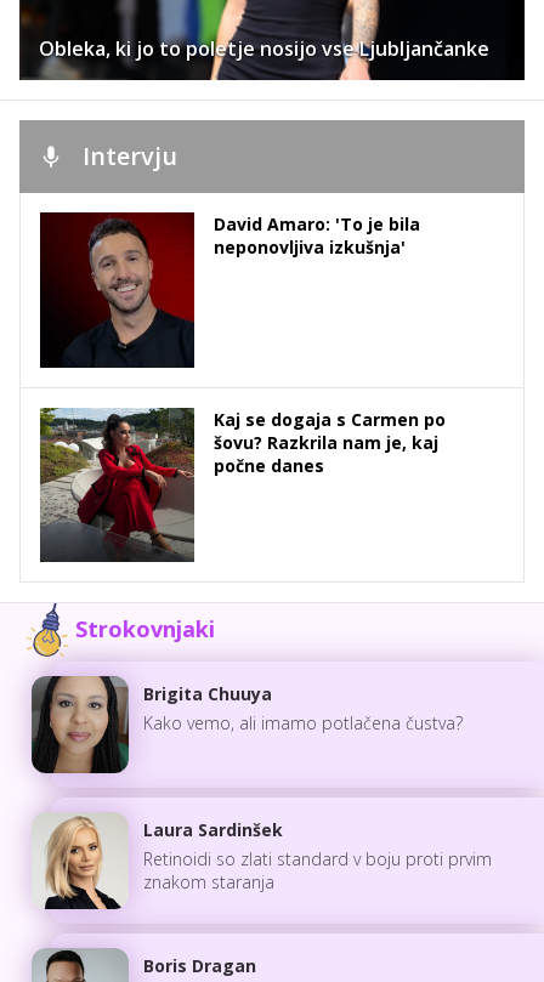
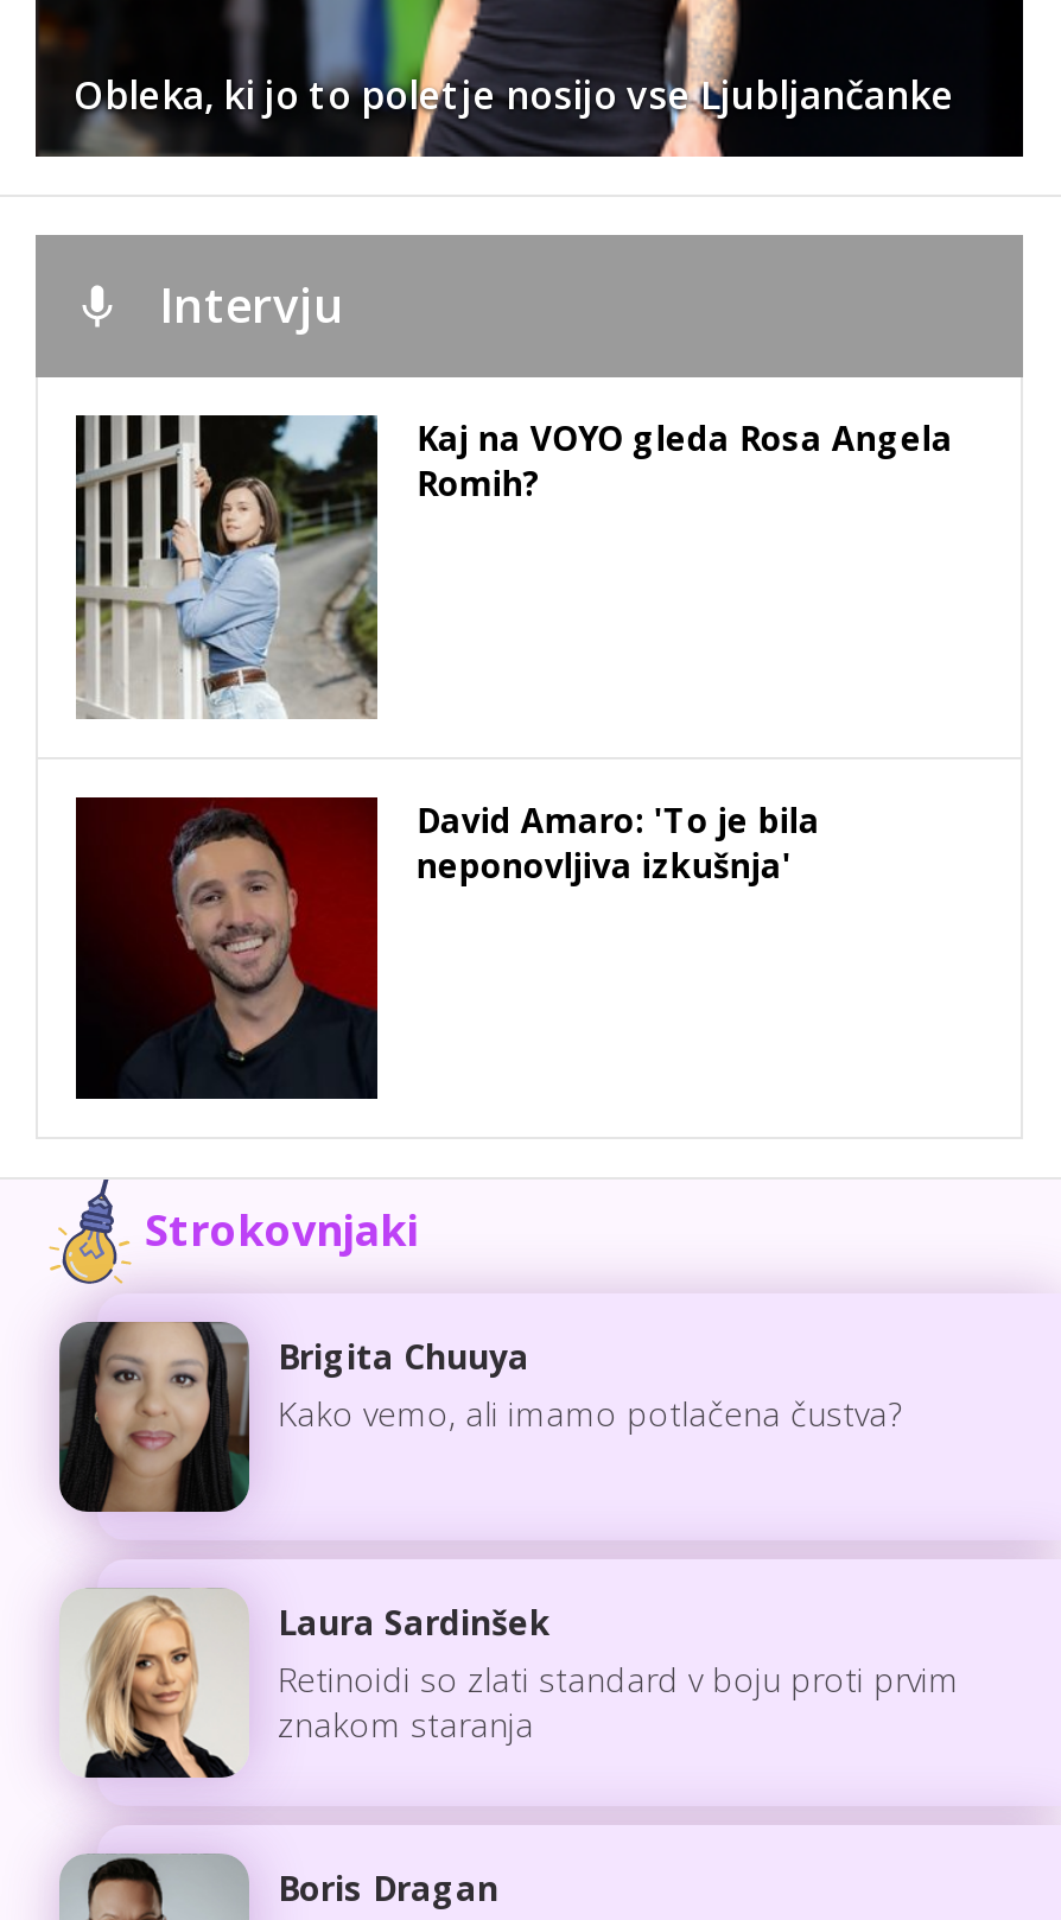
none -> [74,413,953,719] [image] | Kaj na VOYO gleda Rosa Angela | Romih?
moved [42,213,421,365] -> [81,797,820,1094]: [image] | David Amaro: 'To je bila | neponovljiva izkušnja'
[39,407,446,562] [image] | Kaj se dogaja s Carmen po | šovu? Razkrila nam je, kaj | počne danes -> none

